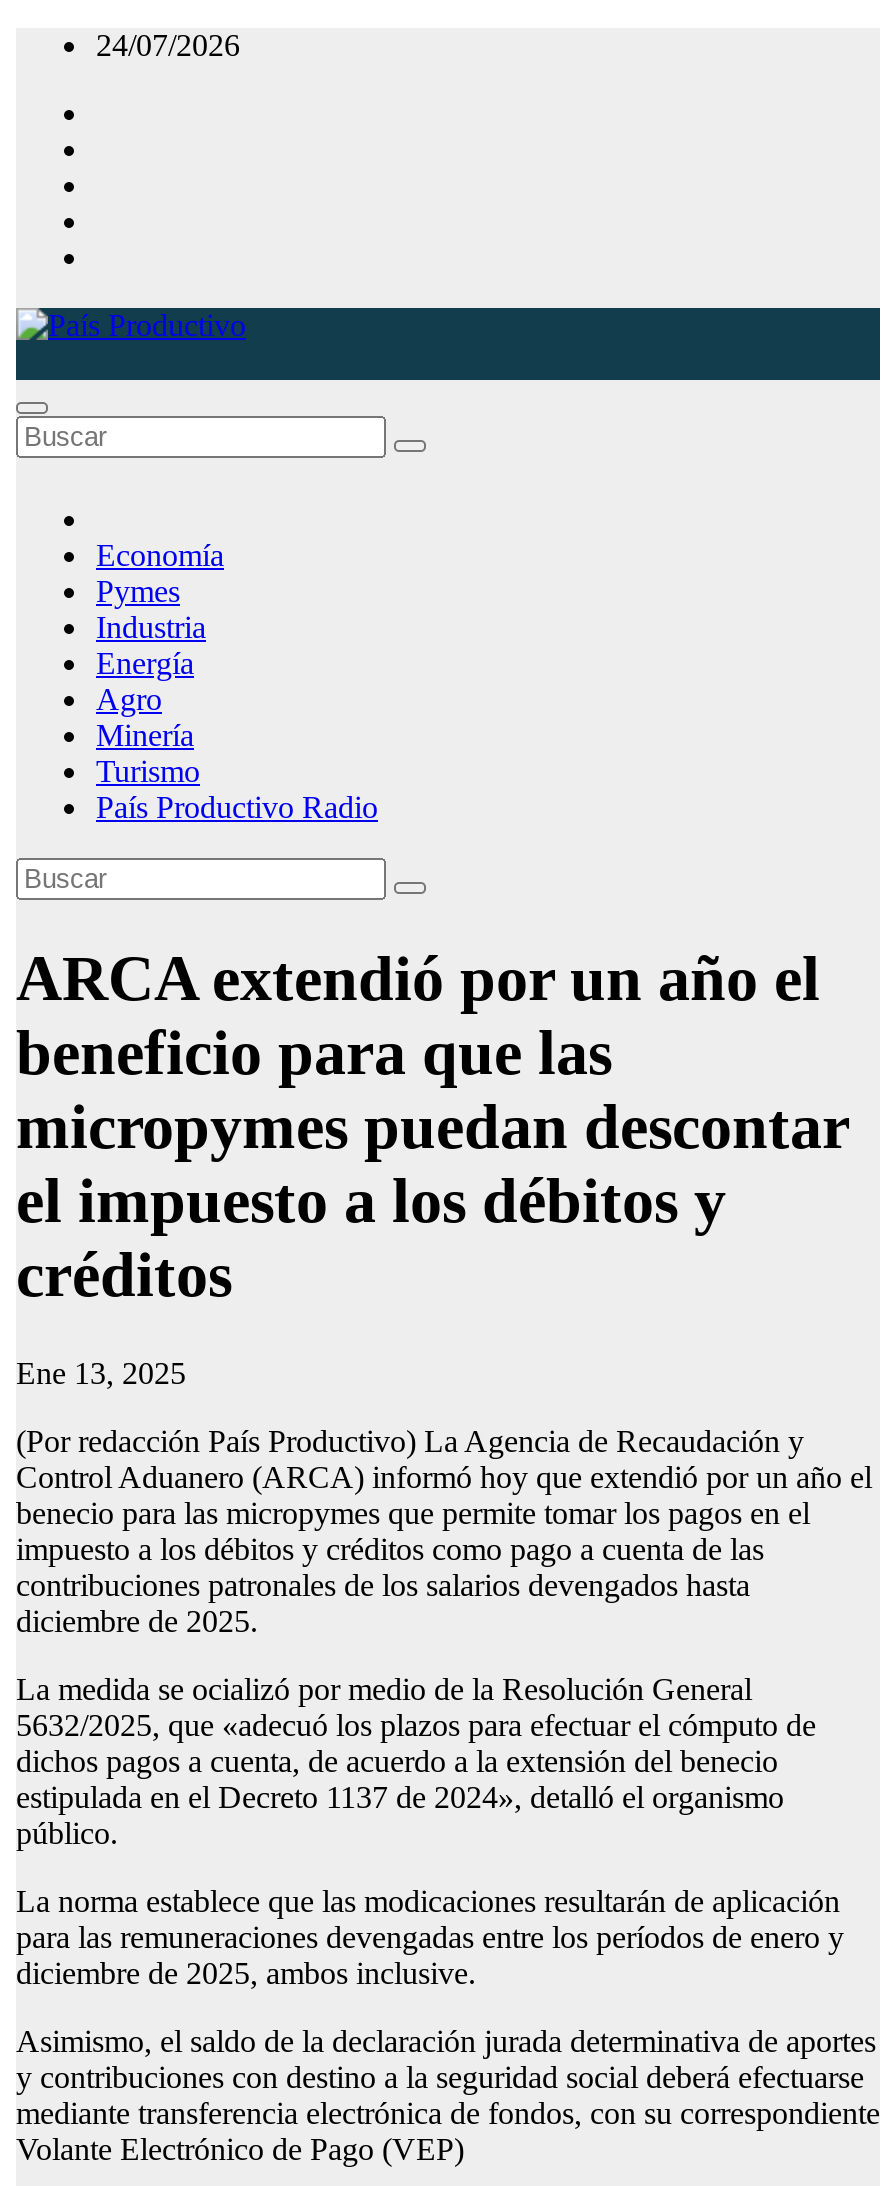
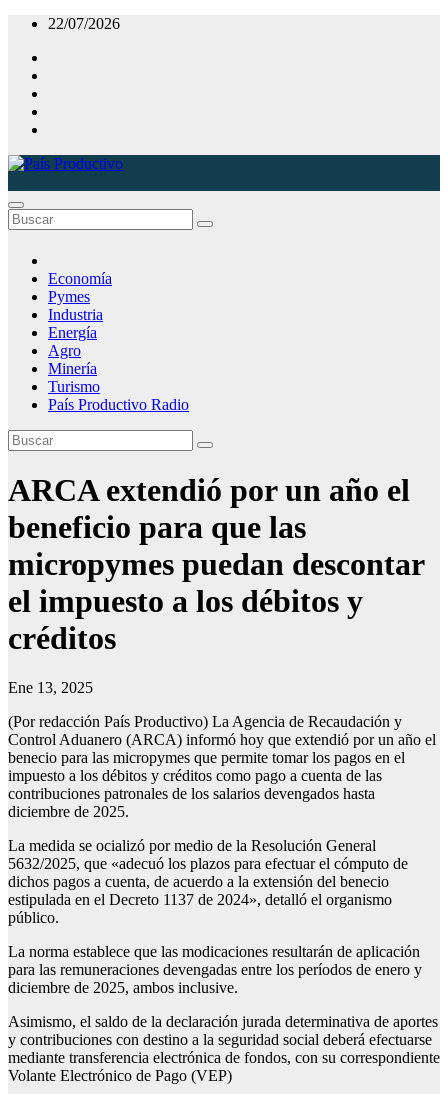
[96,28,240,62] 24/07/2026 -> [48,15,120,32] 22/07/2026

